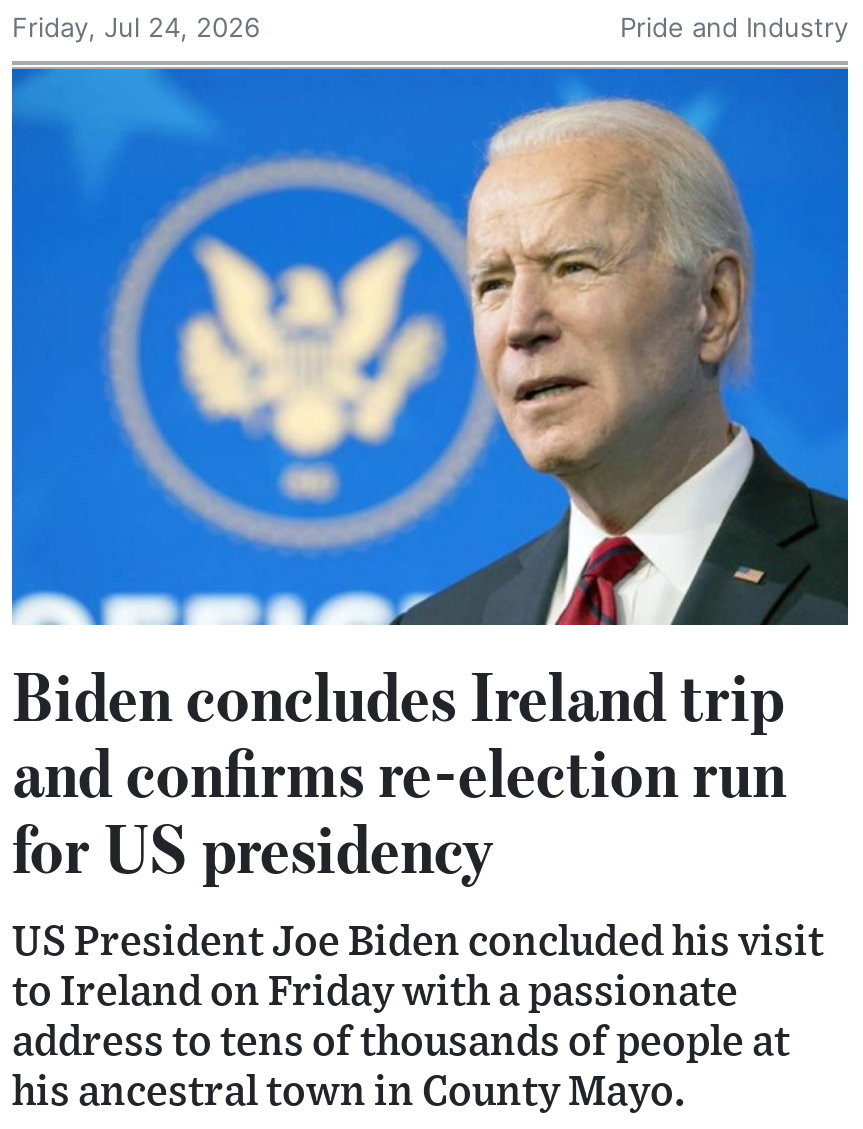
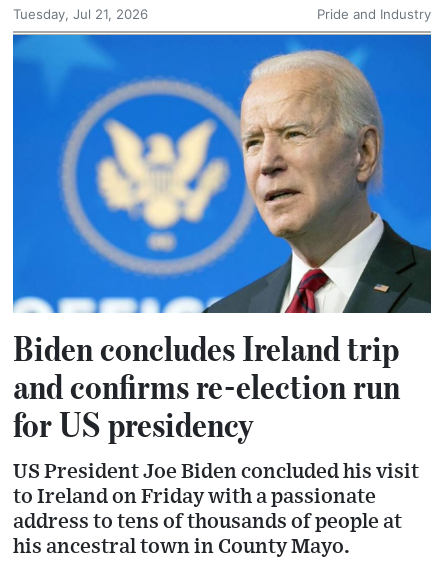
[12,11,260,43] Friday, Jul 24, 2026 -> [13,6,148,22] Tuesday, Jul 21, 2026

